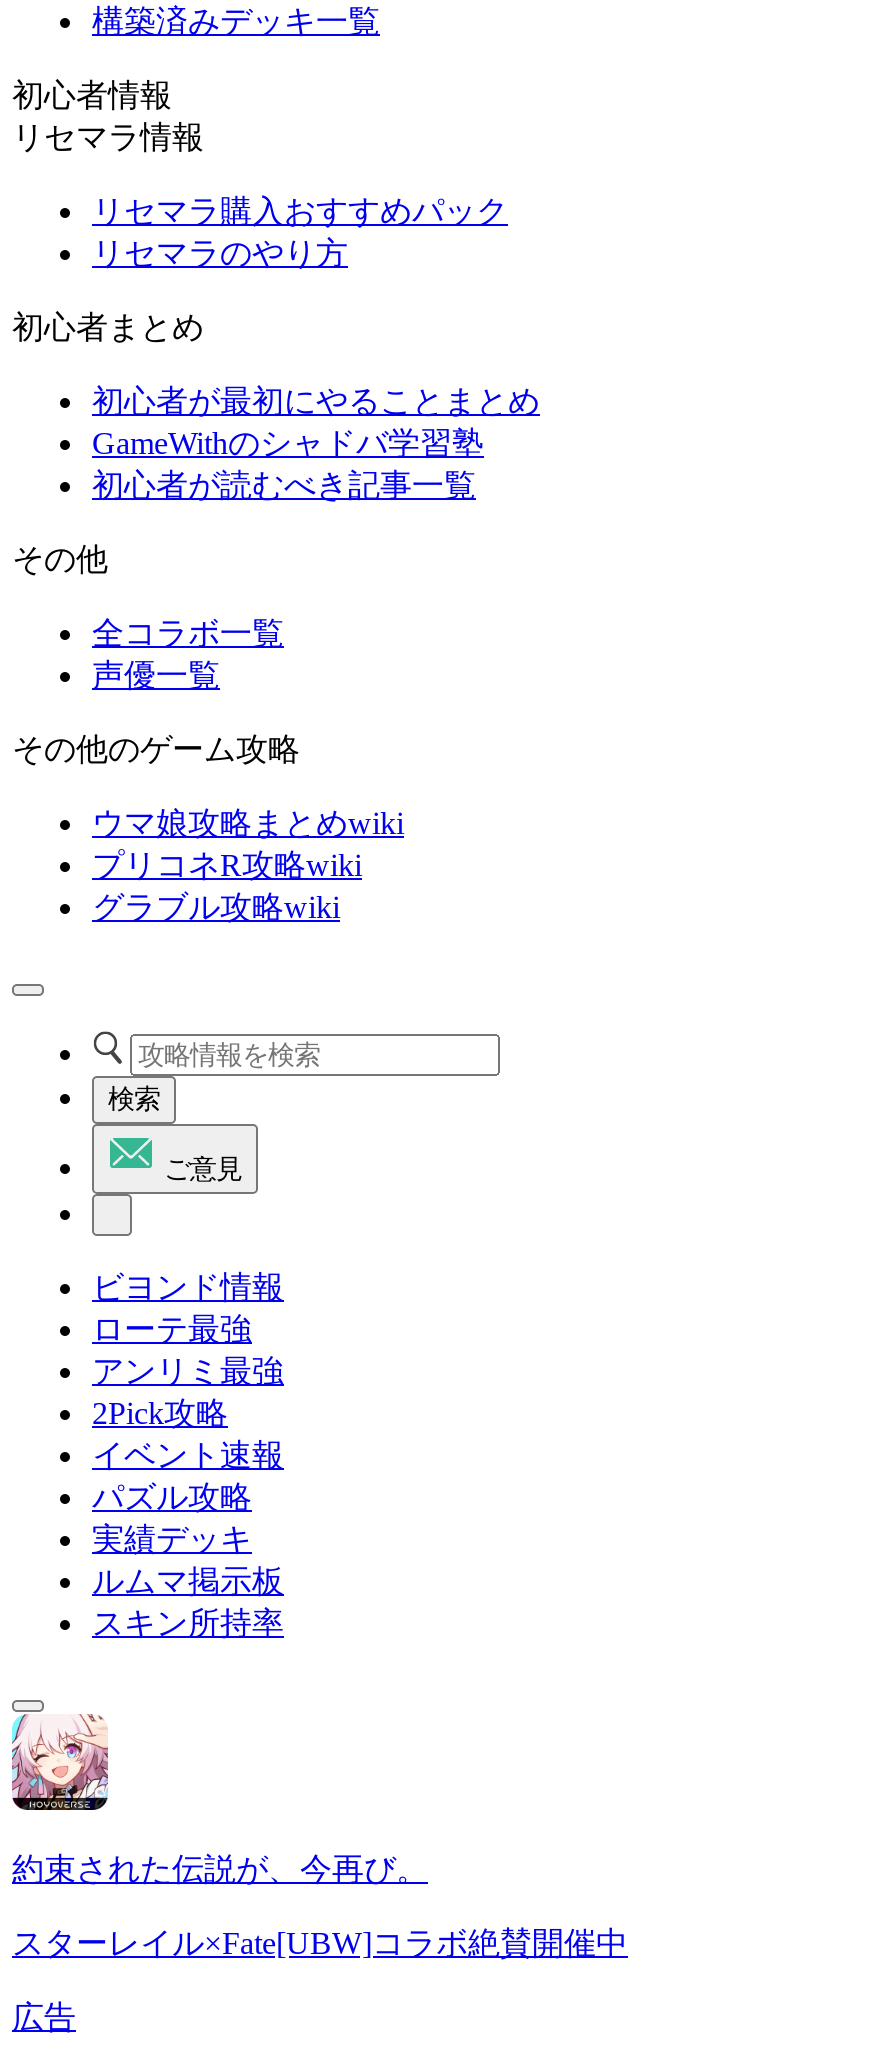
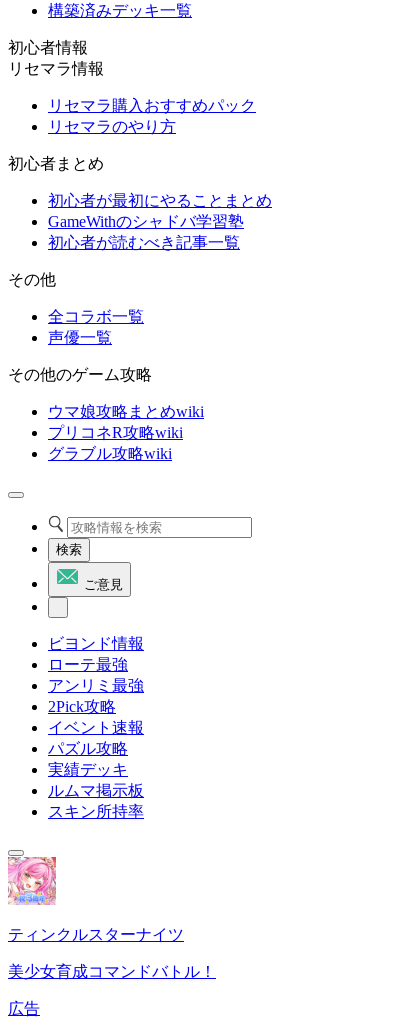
[10,1712,428,1886] [image] | 約束された伝説が、今再び。 -> [7,856,184,943] [image] | ティンクルスターナイツ
[12,1926,628,1960] スターレイル×Fate[UBW]コラボ絶賛開催中 -> [8,963,216,980] 美少女育成コマンドバトル！

